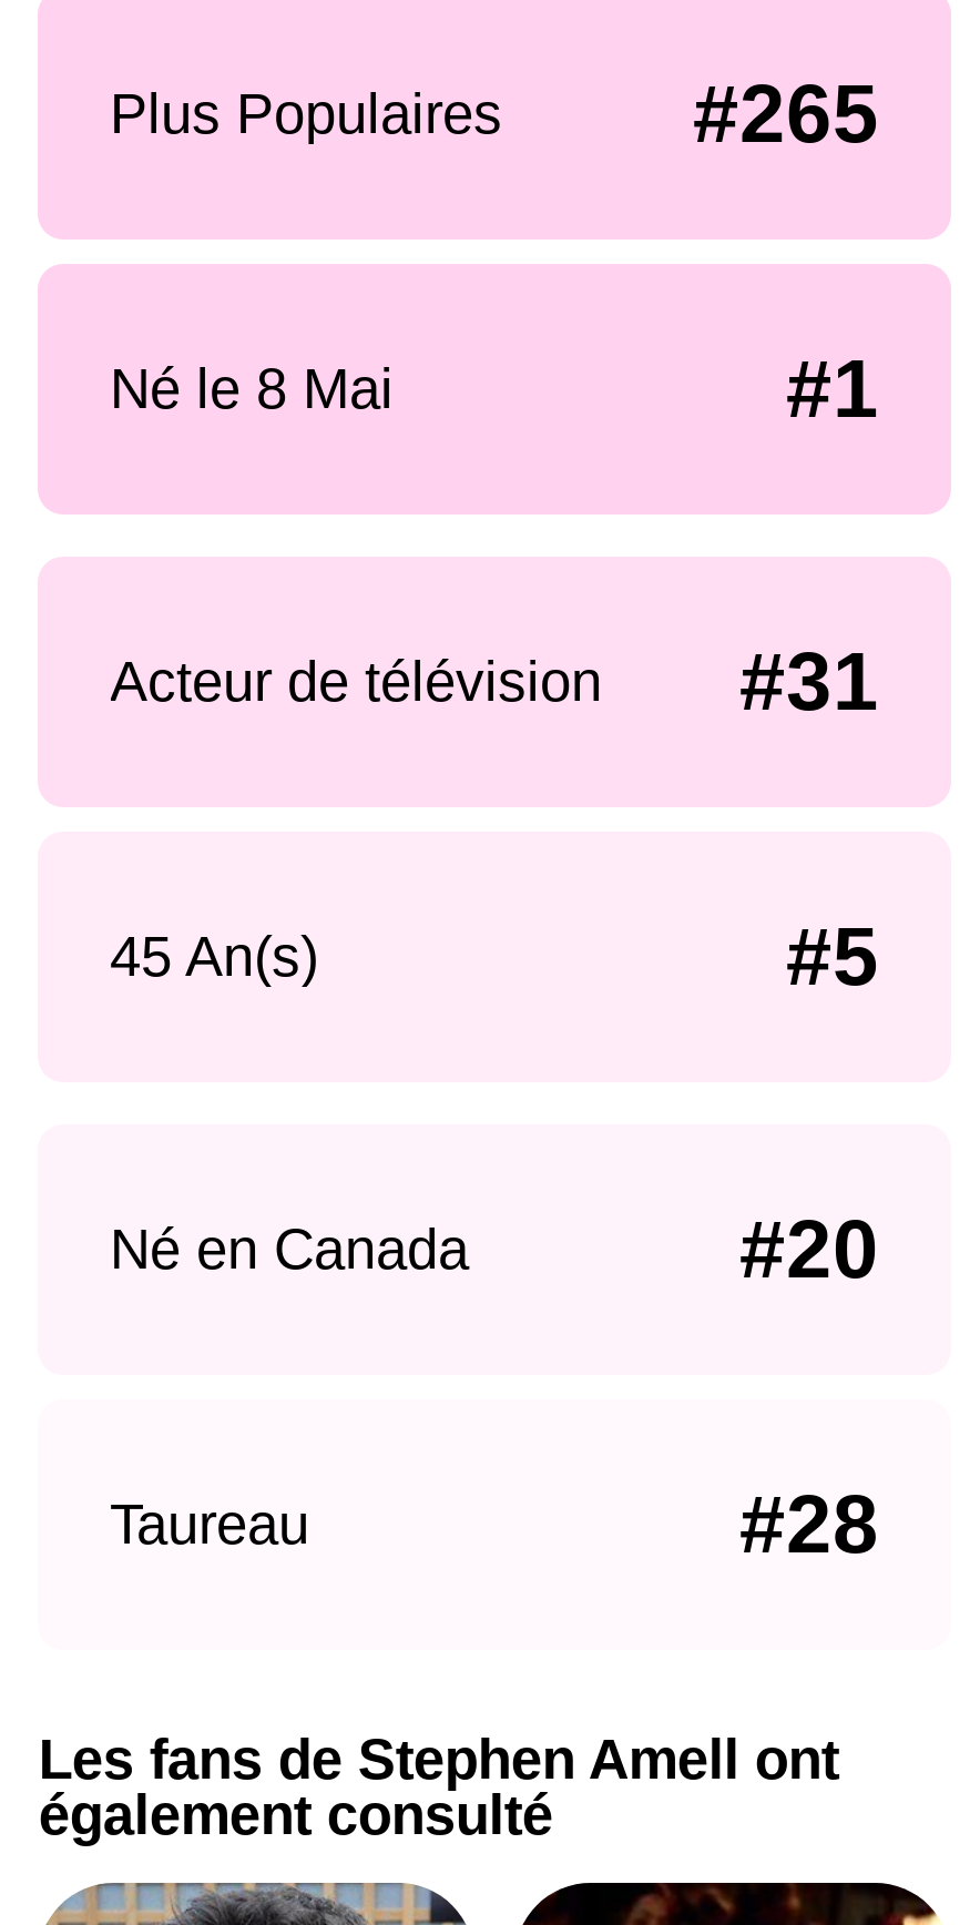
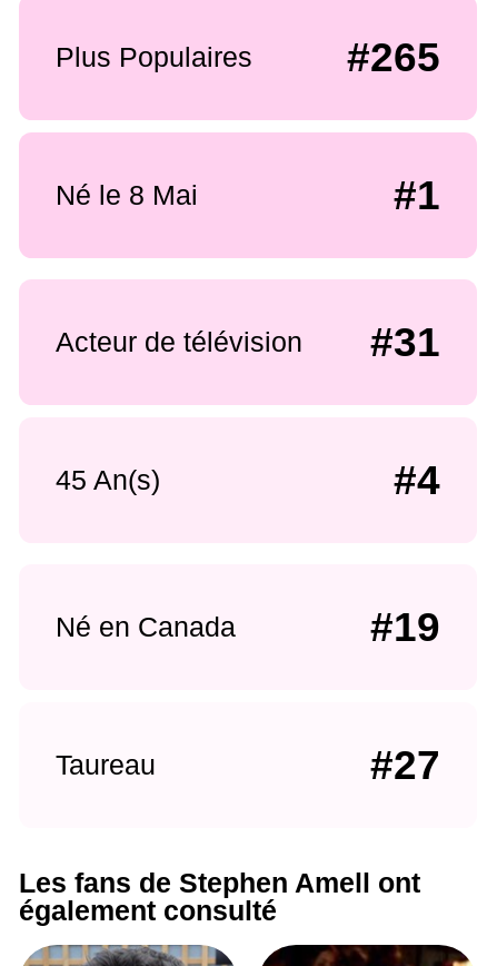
[786,912,879,1003] #5 -> [394,458,441,503] #4
[739,1204,879,1294] #20 -> [371,604,441,650] #19
[739,1480,879,1571] #28 -> [371,743,441,788] #27

